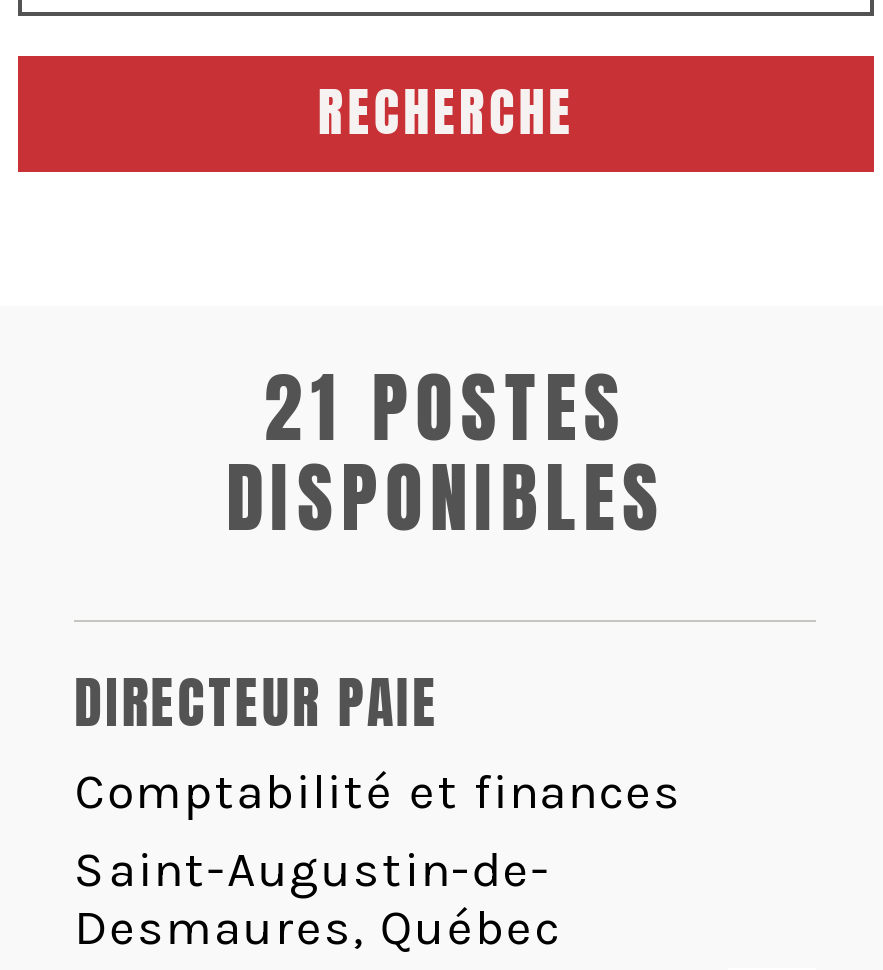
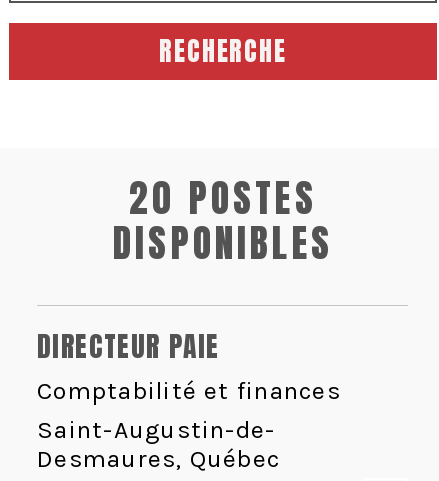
[264,349,628,465] 21 POSTES -> [129,169,317,227] 20 POSTES

